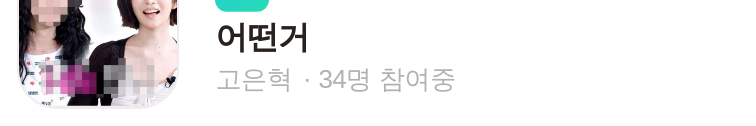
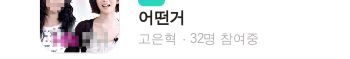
[215,63,456,93] 고은혁 34명 참여중 -> [138,31,258,46] 고은혁 32명 참여중

